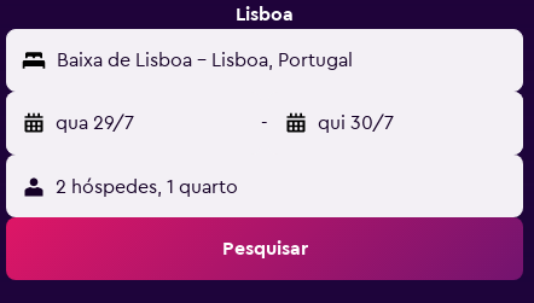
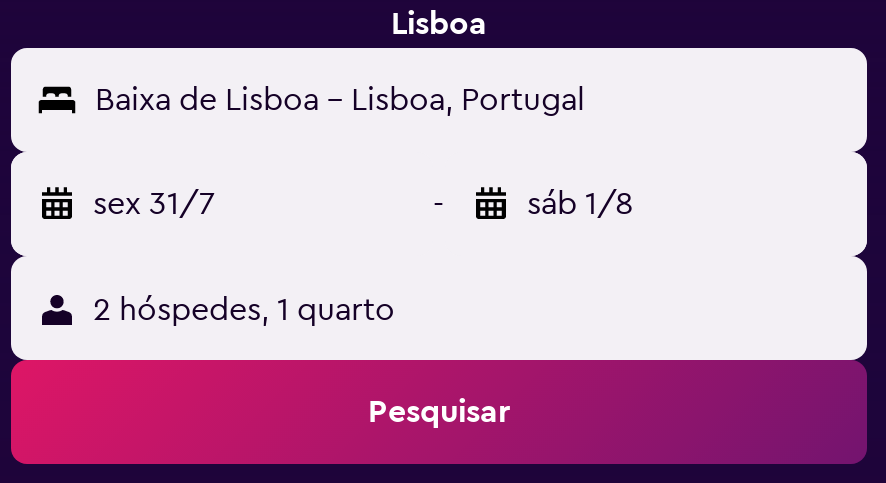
[56,113,134,133] qua 29/7 -> [93,188,215,220] sex 31/7
[318,113,394,133] qui 30/7 -> [527,188,633,220] sáb 1/8

